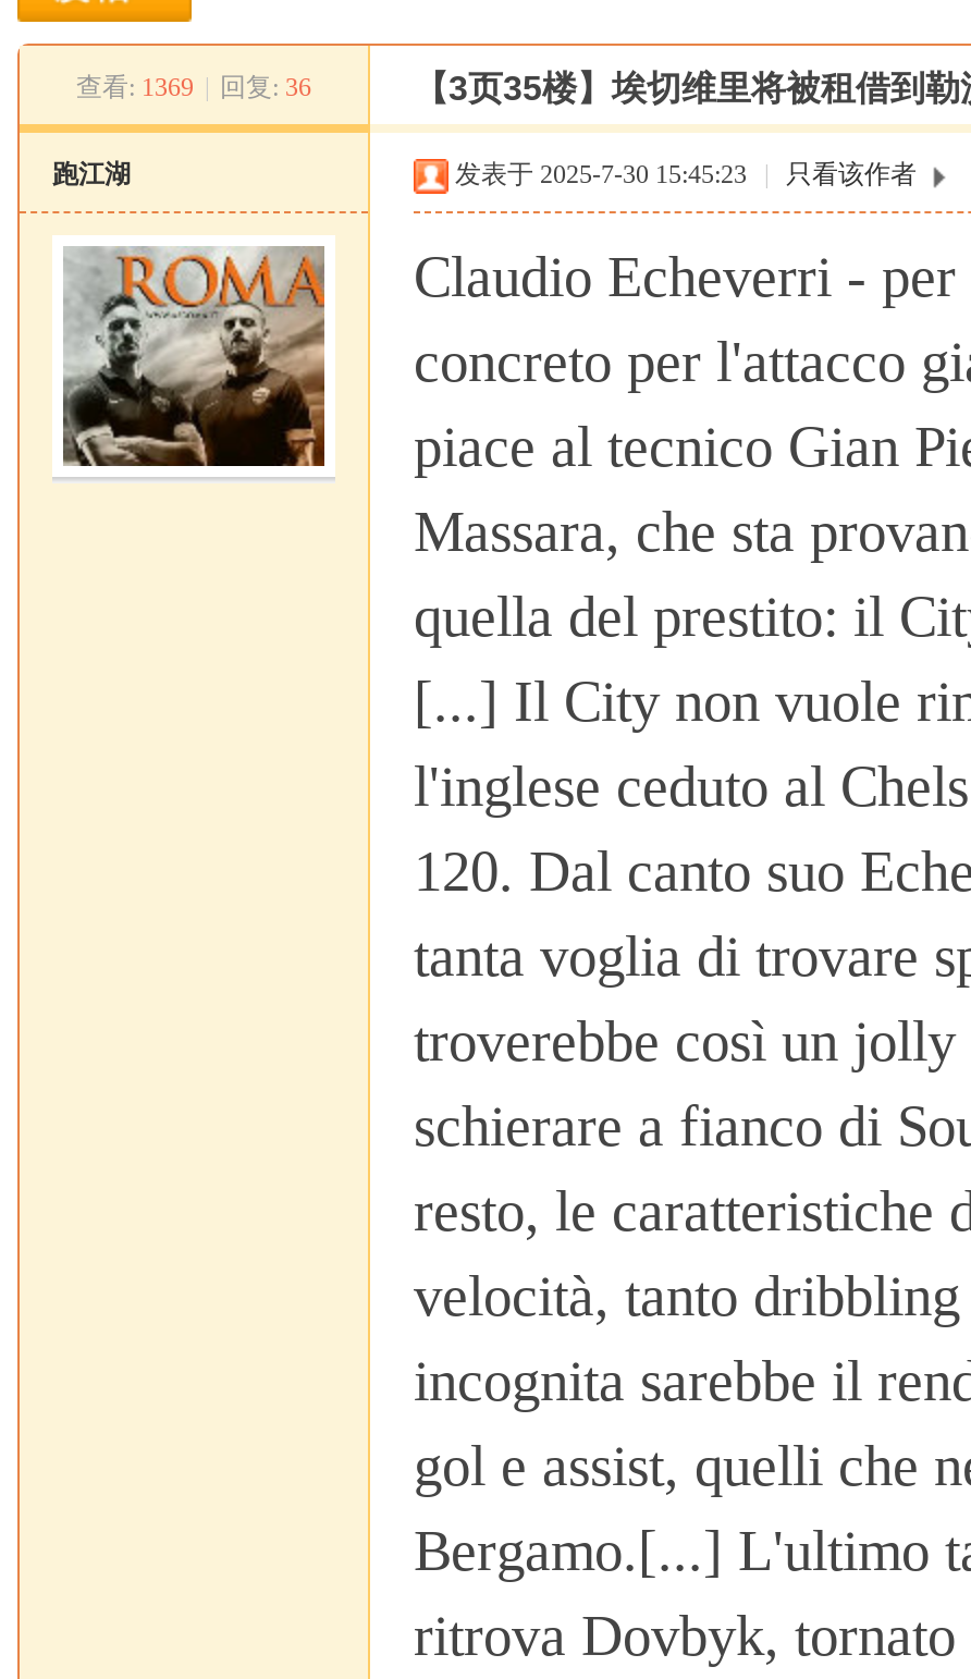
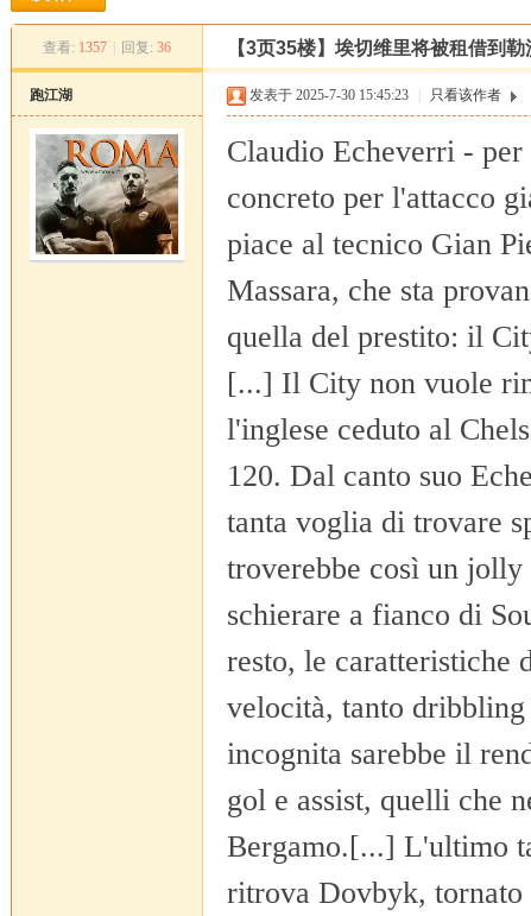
[76,72,194,102] 查看: 1369 -> [43,39,107,56] 查看: 1357

